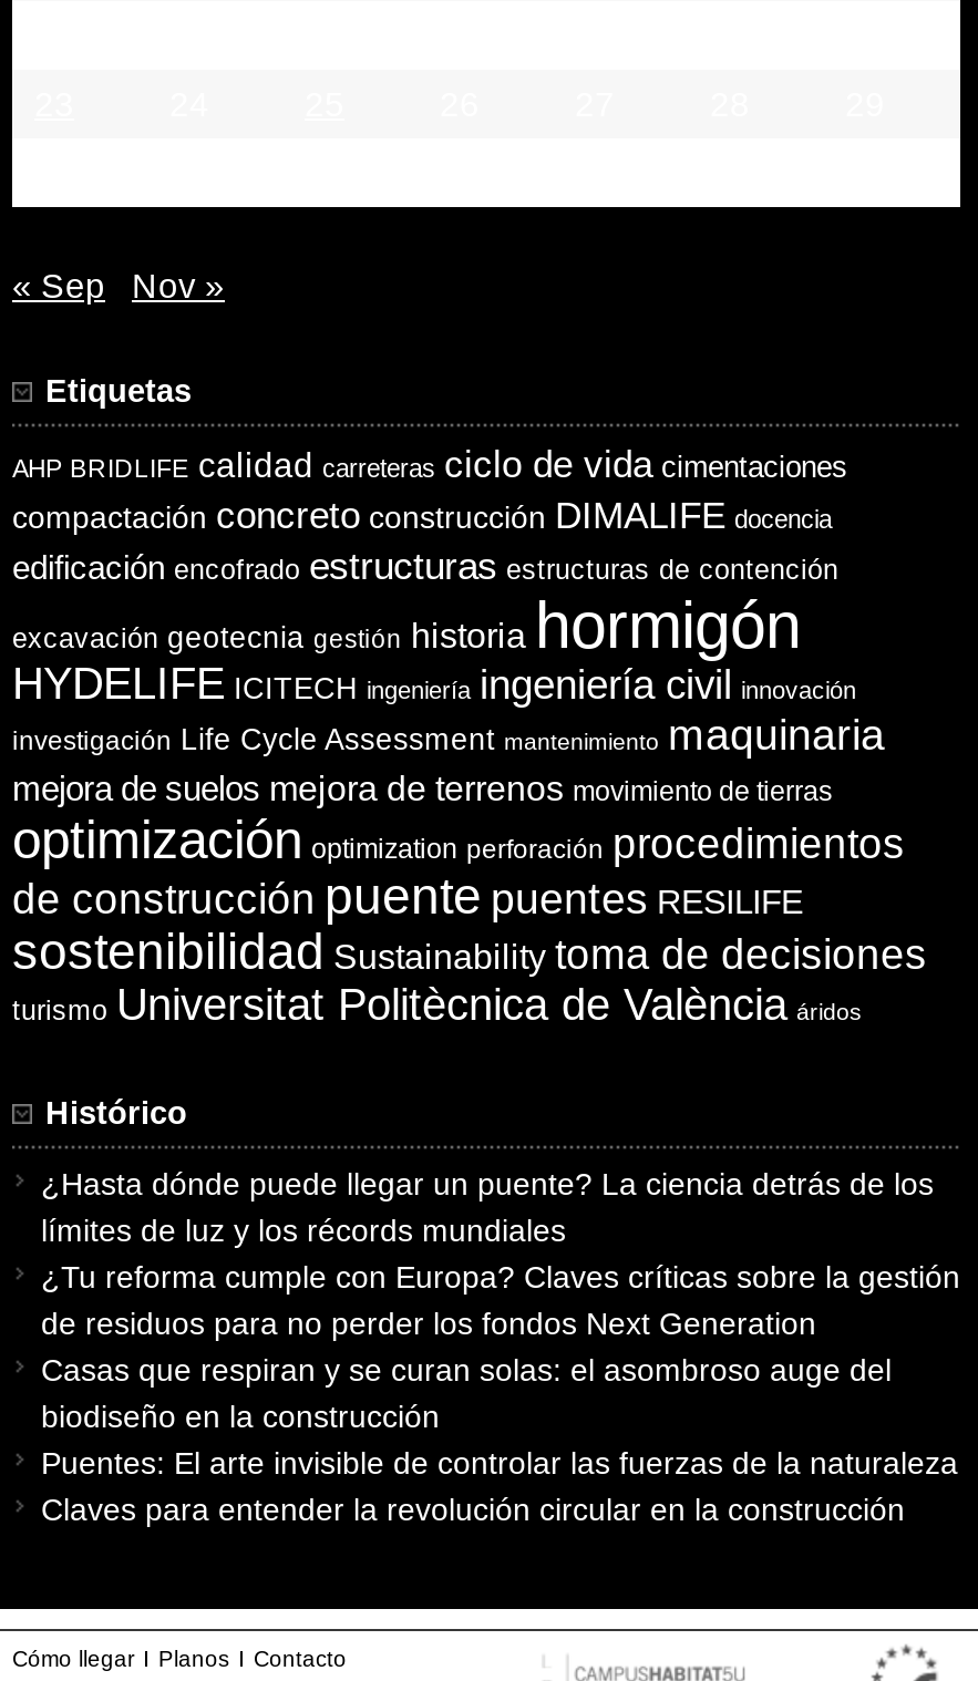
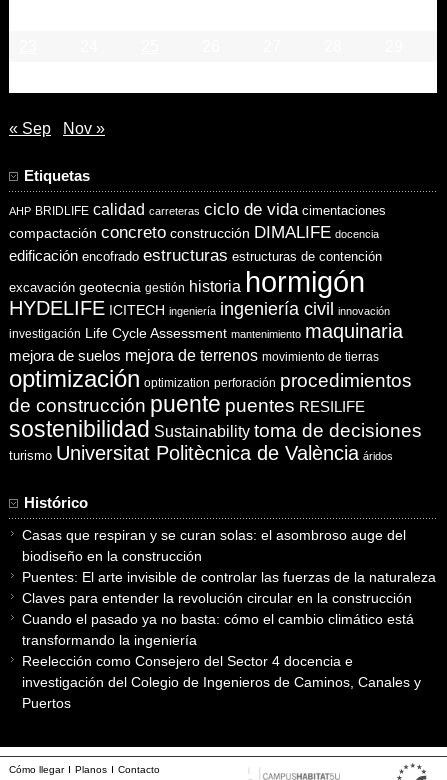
[41,1167,960,1342] ¿Hasta dónde puede llegar un puente? La ciencia detrás de los | límites de luz y los récords mundiales | ¿Tu reforma cumple con Europa? Claves críticas sobre la gestión | de residuos para no perder los fondos Next Generation -> none
moved [41,1353,958,1528] -> [22,527,436,606]: Casas que respiran y se curan solas: el asombroso auge del | biodiseño en la construcción | Puentes: El arte invisible de controlar las fuerzas de la naturaleza | Claves para entender la revolución circular en la construcción
none -> [22,611,421,711] Cuando el pasado ya no basta: cómo el cambio climático está | transformando la ingeniería | Reelección como Consejero del Sector 4 docencia e | investigación del Colegio de Ingenieros de Caminos, Canales y | Puertos

